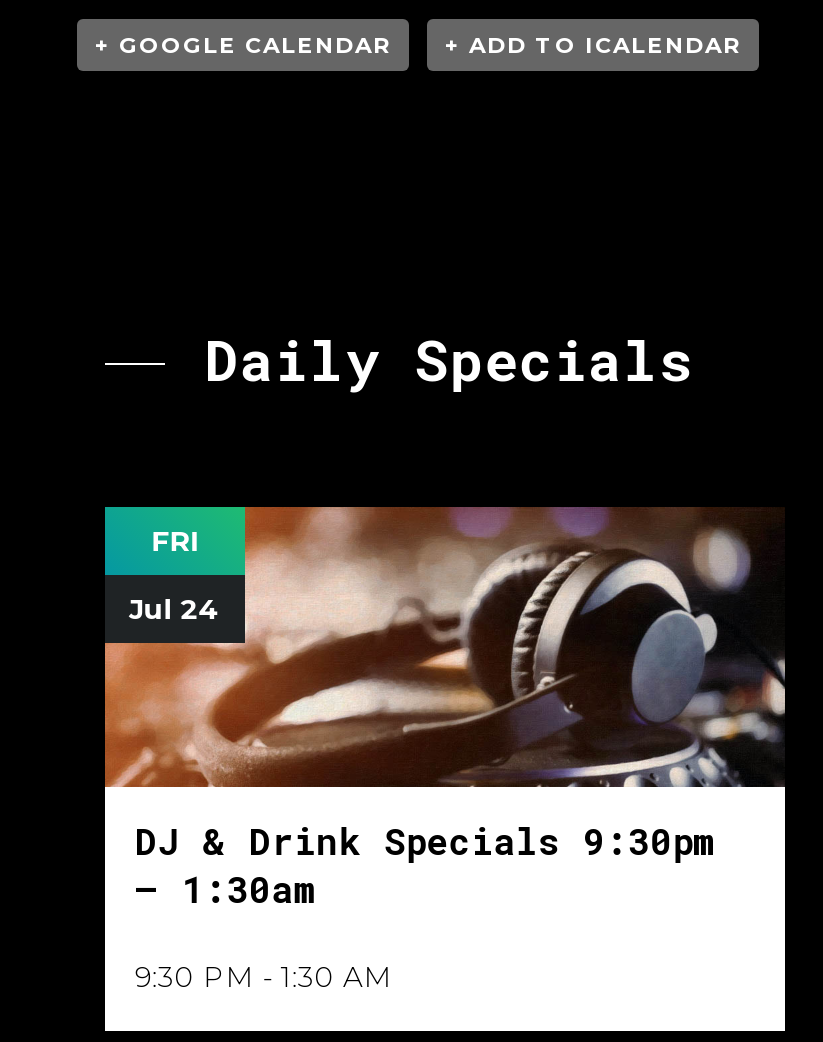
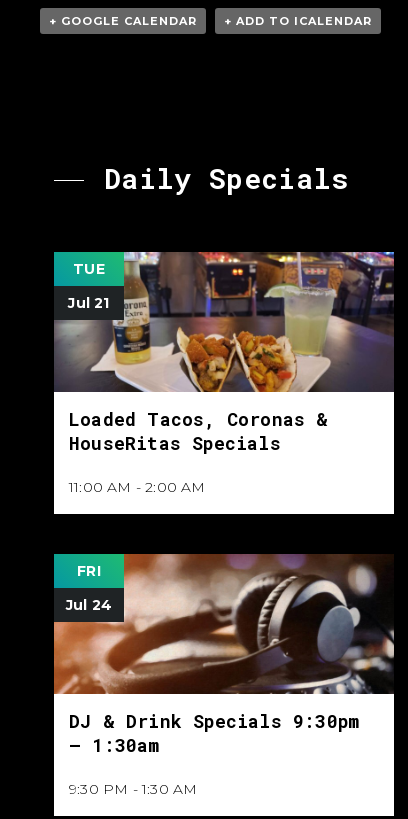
none -> [54,251,395,393] [image] | TUE | Jul 21
none -> [69,407,329,496] Loaded Tacos, Coronas & | HouseRitas Specials | 11:00 AM - 2:00 AM

